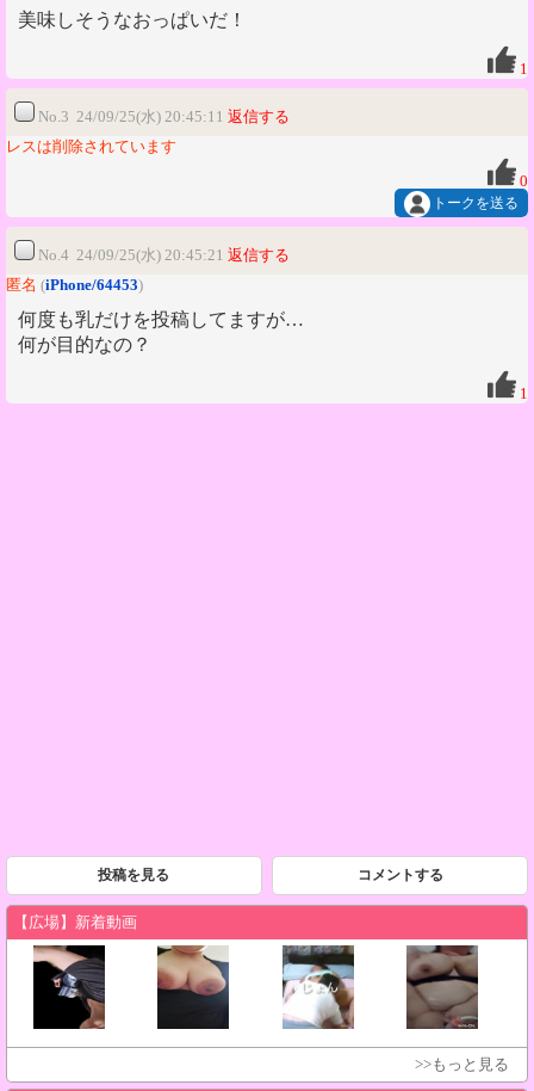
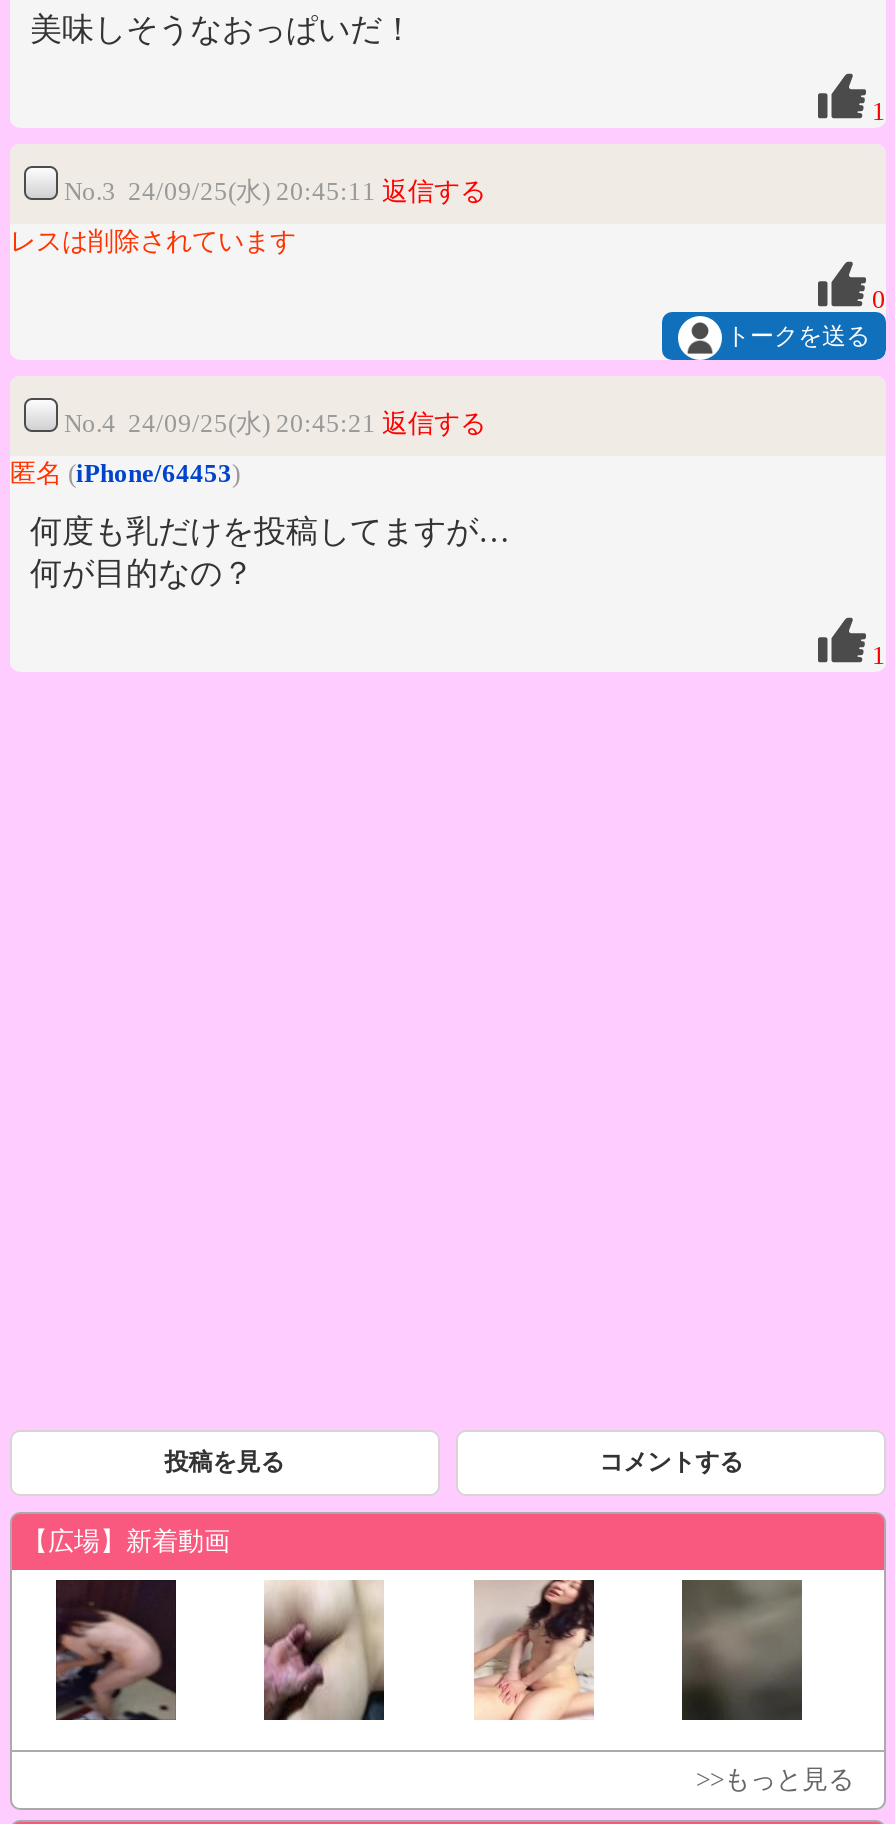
[32,945,105,1030] [image] -> [54,1580,176,1722] [image]
[156,945,230,1030] [image] -> [262,1580,386,1722] [image]
[281,945,355,1030] [image] -> [472,1578,596,1720] [image]
[406,945,479,1029] [image] -> [682,1580,804,1718] [image]

